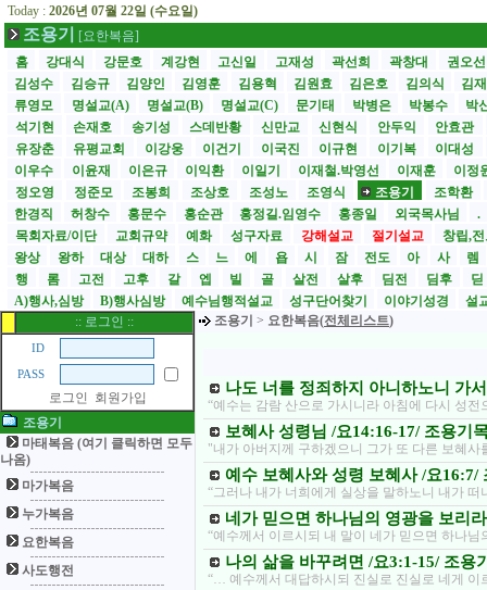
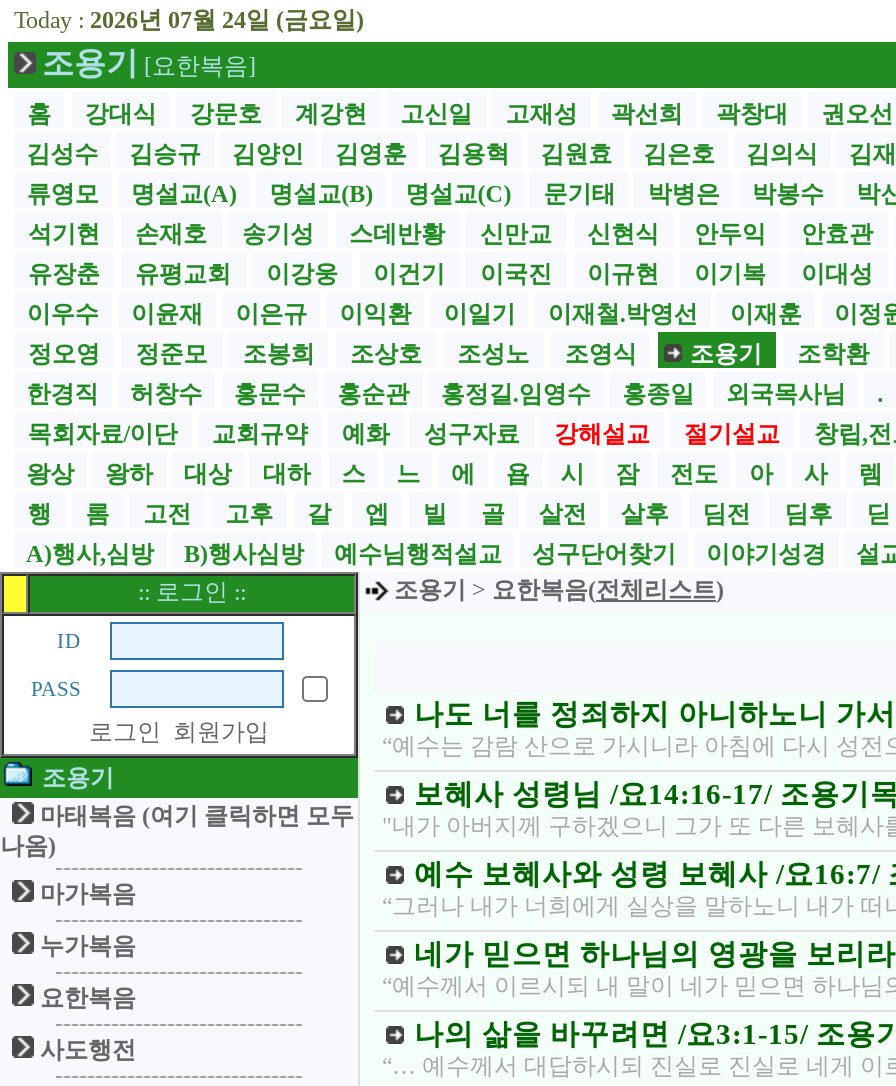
[8,3,198,18] Today : 2026년 07월 22일 (수요일) -> [14,6,364,34] Today : 2026년 07월 24일 (금요일)

